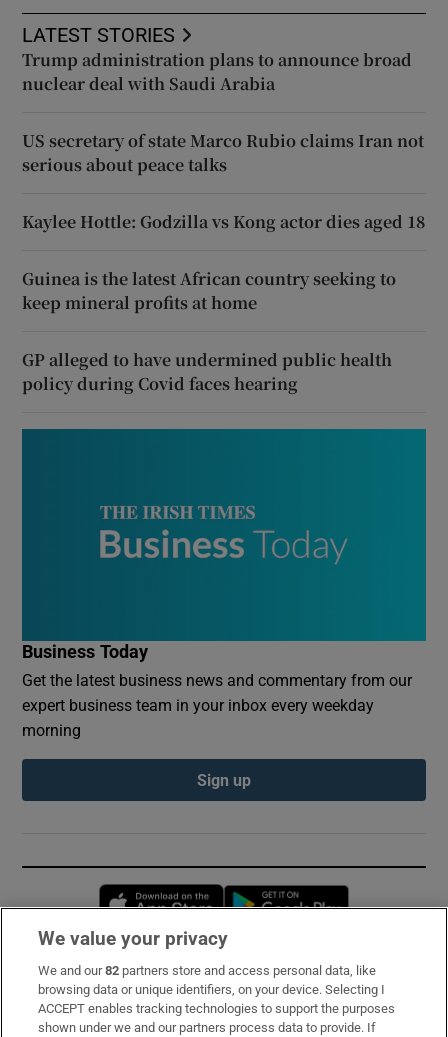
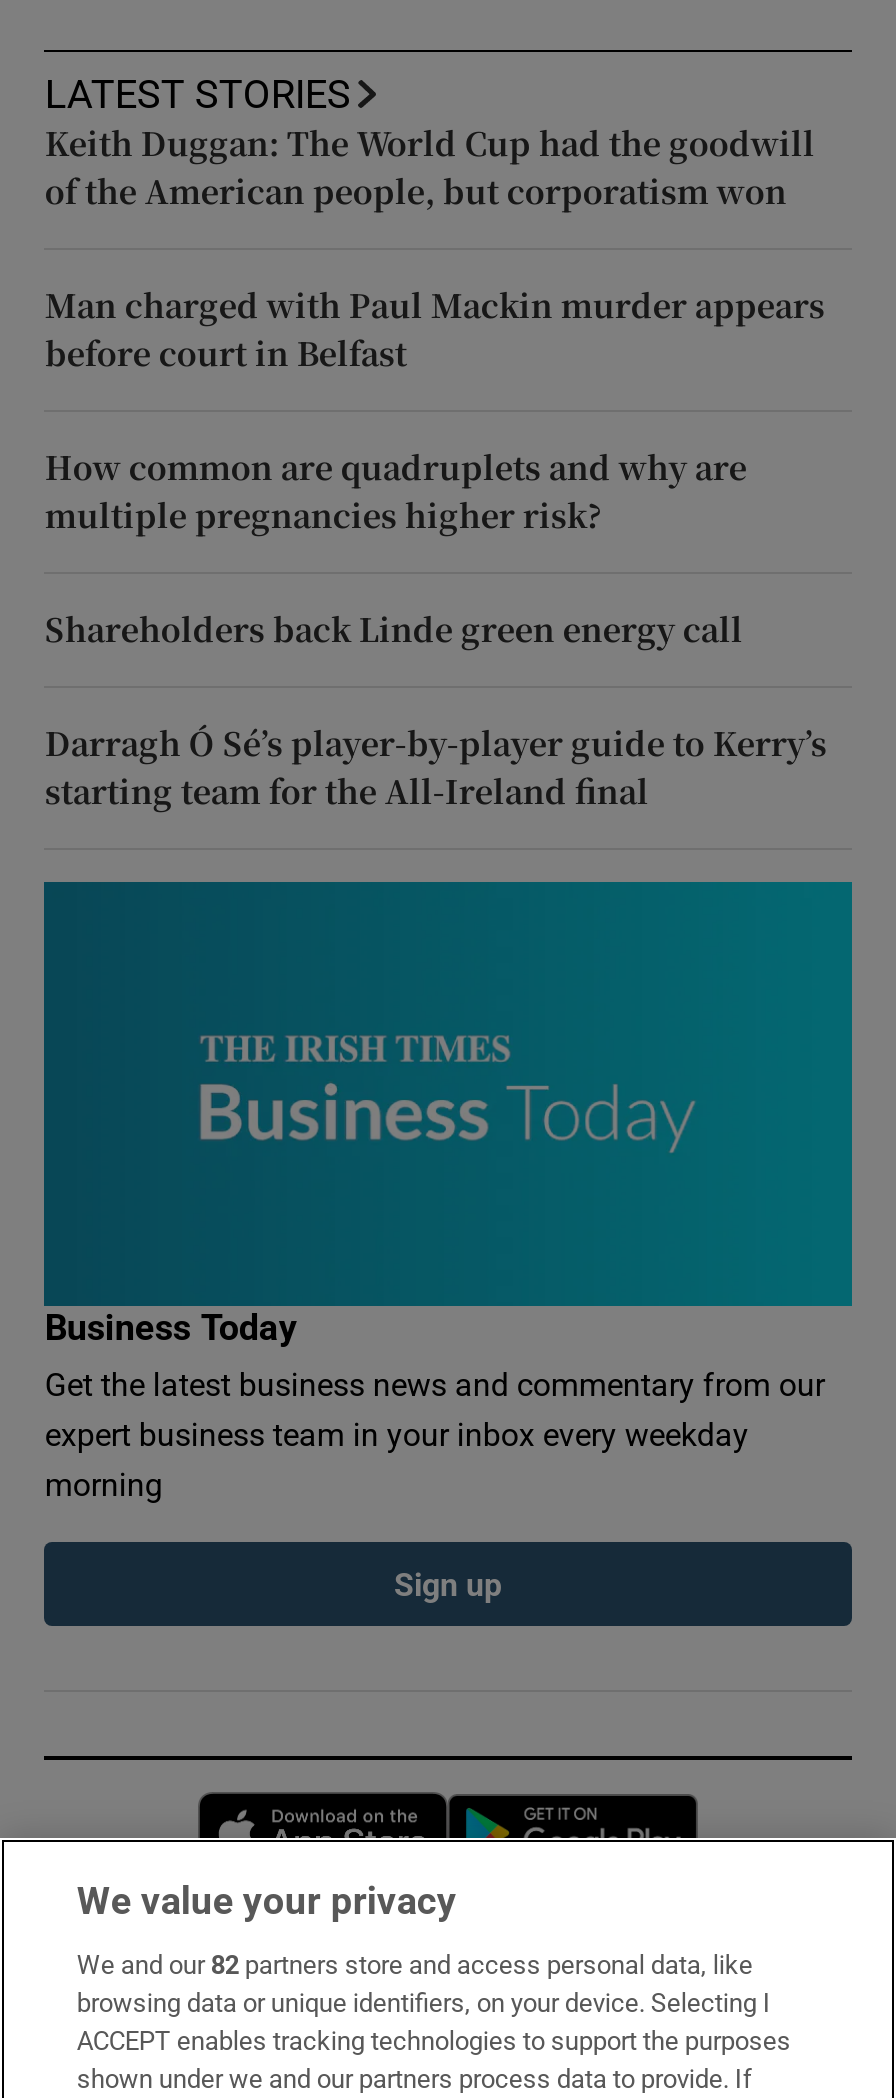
[22,48,412,95] Trump administration plans to announce broad | nuclear deal with Saudi Arabia -> [45,120,815,214] Keith Duggan: The World Cup had the goodwill | of the American people, but corporatism won
[22,129,424,176] US secretary of state Marco Rubio claims Iran not | serious about peace talks -> [45,282,825,376] Man charged with Paul Mackin murder appears | before court in Belfast
[22,210,425,233] Kaylee Hottle: Godzilla vs Kong actor dies aged 18 -> [45,444,747,538] How common are quadruplets and why are | multiple pregnancies higher risk?
[22,267,396,314] Guinea is the latest African country seeking to | keep mineral profits at home -> [45,606,743,652] Shareholders back Linde green energy call
[22,348,392,395] GP alleged to have undermined public health | policy during Covid faces hearing -> [45,720,827,814] Darragh Ó Sé’s player-by-player guide to Kerry’s | starting team for the All-Ireland final

